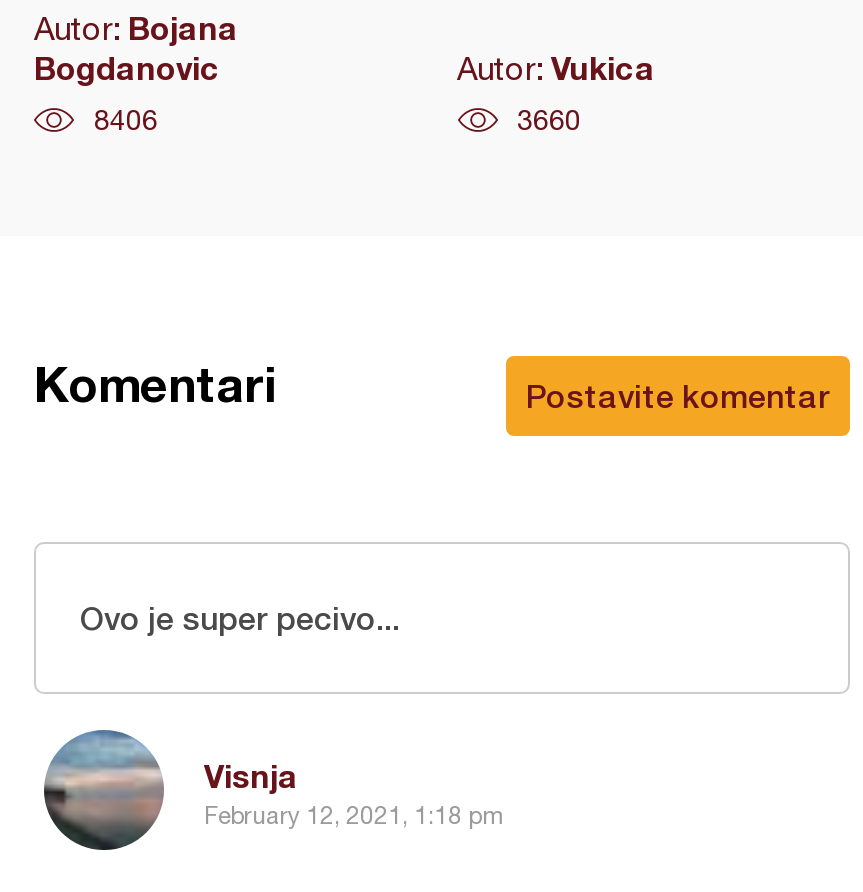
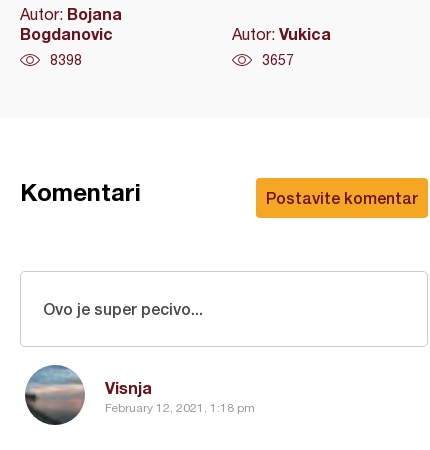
[94,104,158,136] 8406 -> [50,52,82,68] 8398
[517,104,581,136] 3660 -> [261,52,293,68] 3657

